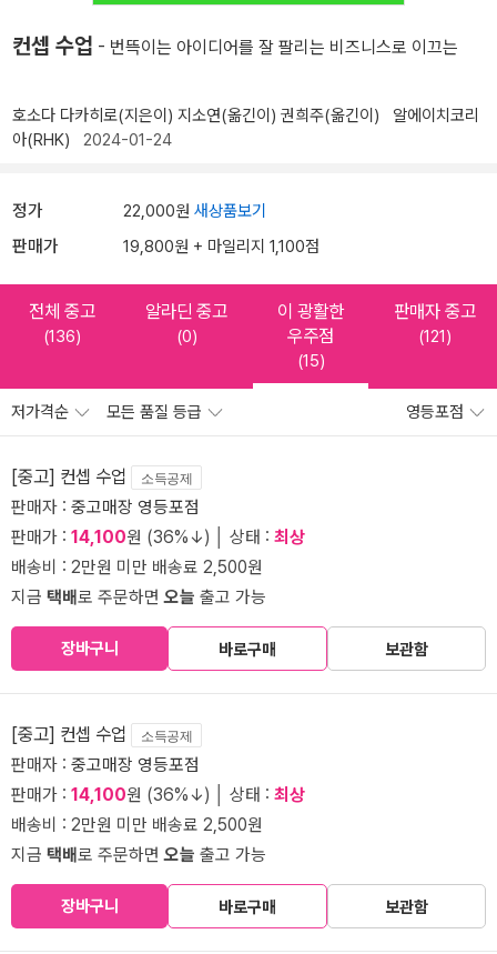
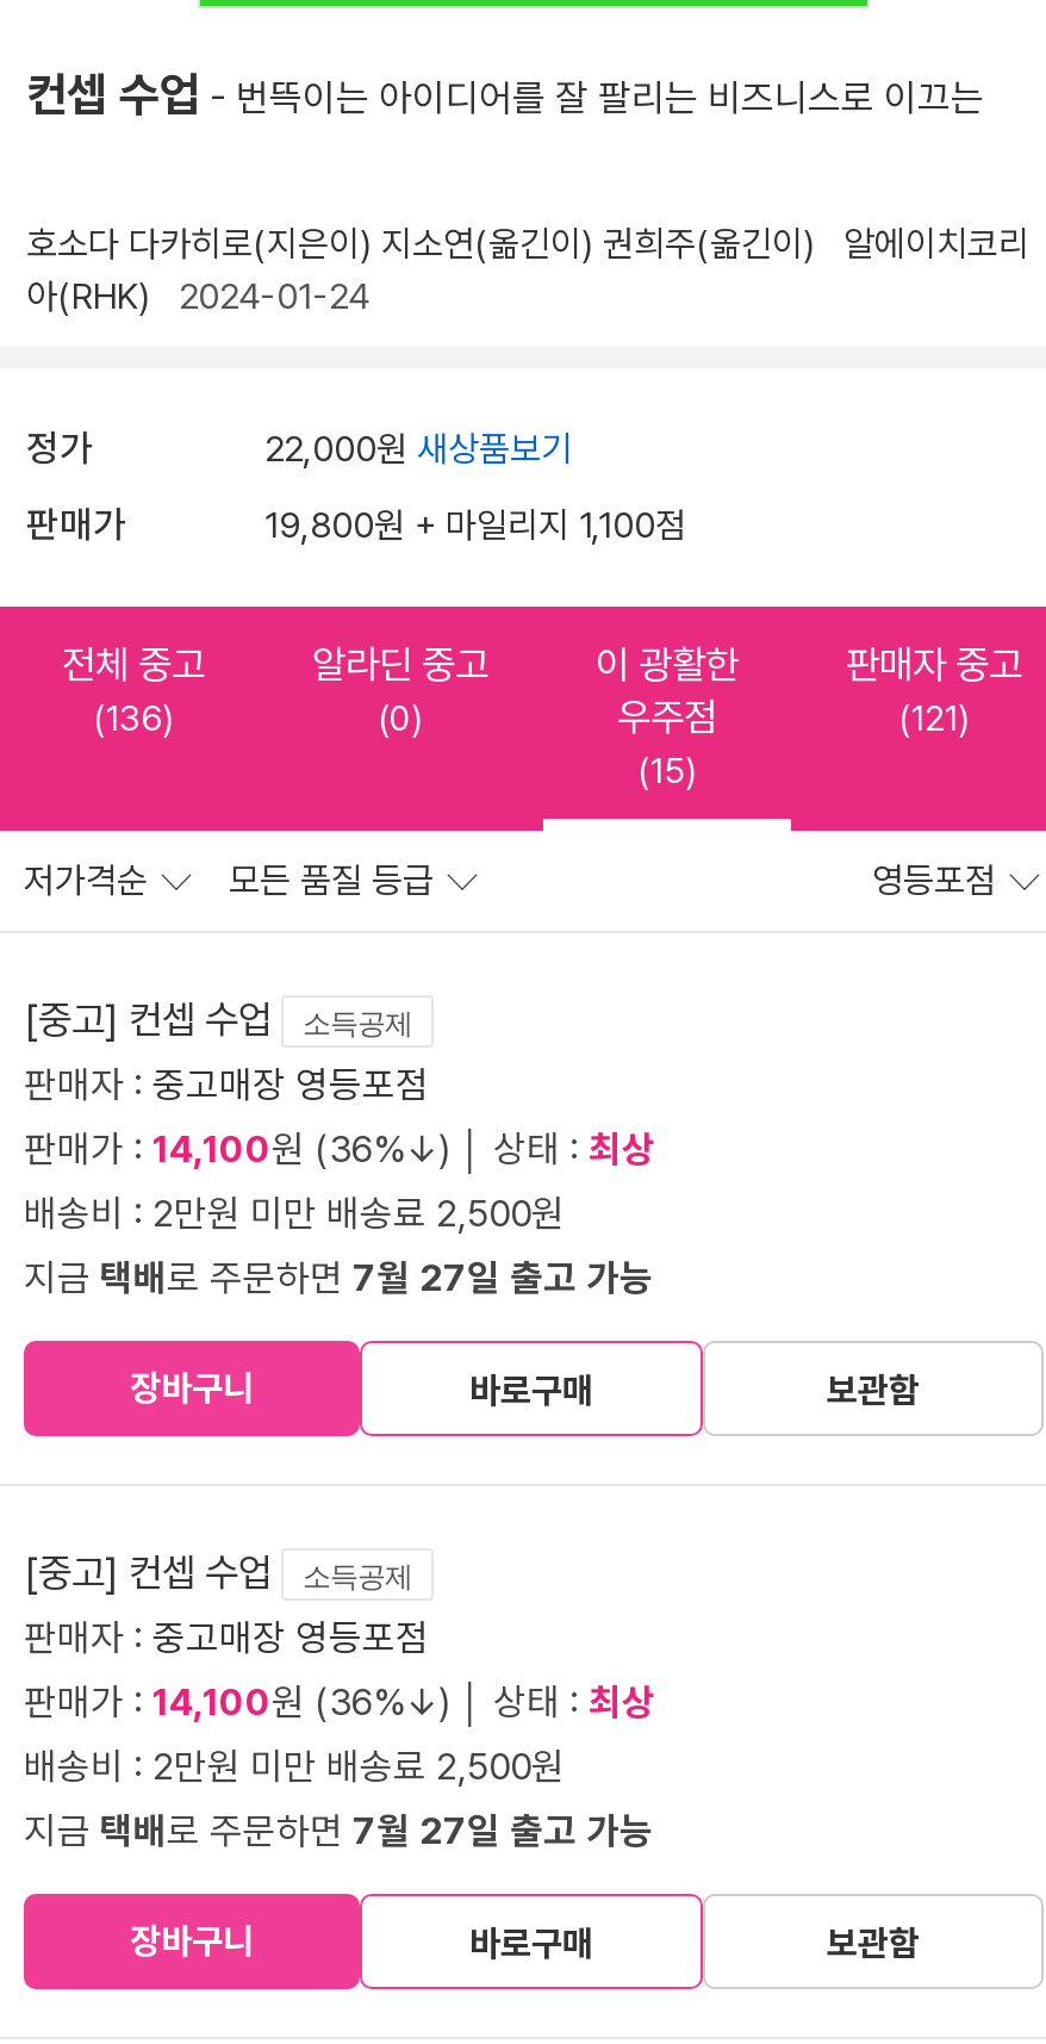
[11,587,266,608] 지금 택배로 주문하면 오늘 출고 가능 -> [24,1256,653,1301] 지금 택배로 주문하면 7월 27일 출고 가능
[11,844,266,866] 지금 택배로 주문하면 오늘 출고 가능 -> [24,1809,653,1854] 지금 택배로 주문하면 7월 27일 출고 가능

